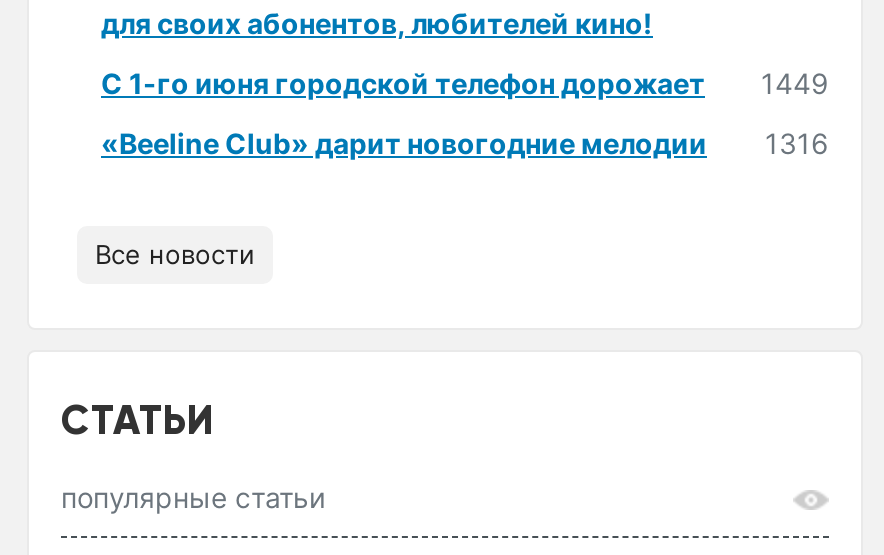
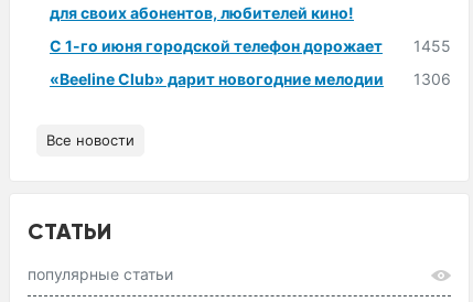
[101,66,829,100] С 1-го июня городской телефон дорожает 1449 -> [50,37,451,55] С 1-го июня городской телефон дорожает 1455
[101,126,829,160] «Beeline Club» дарит новогодние мелодии 1316 -> [50,70,451,88] «Beeline Club» дарит новогодние мелодии 1306

